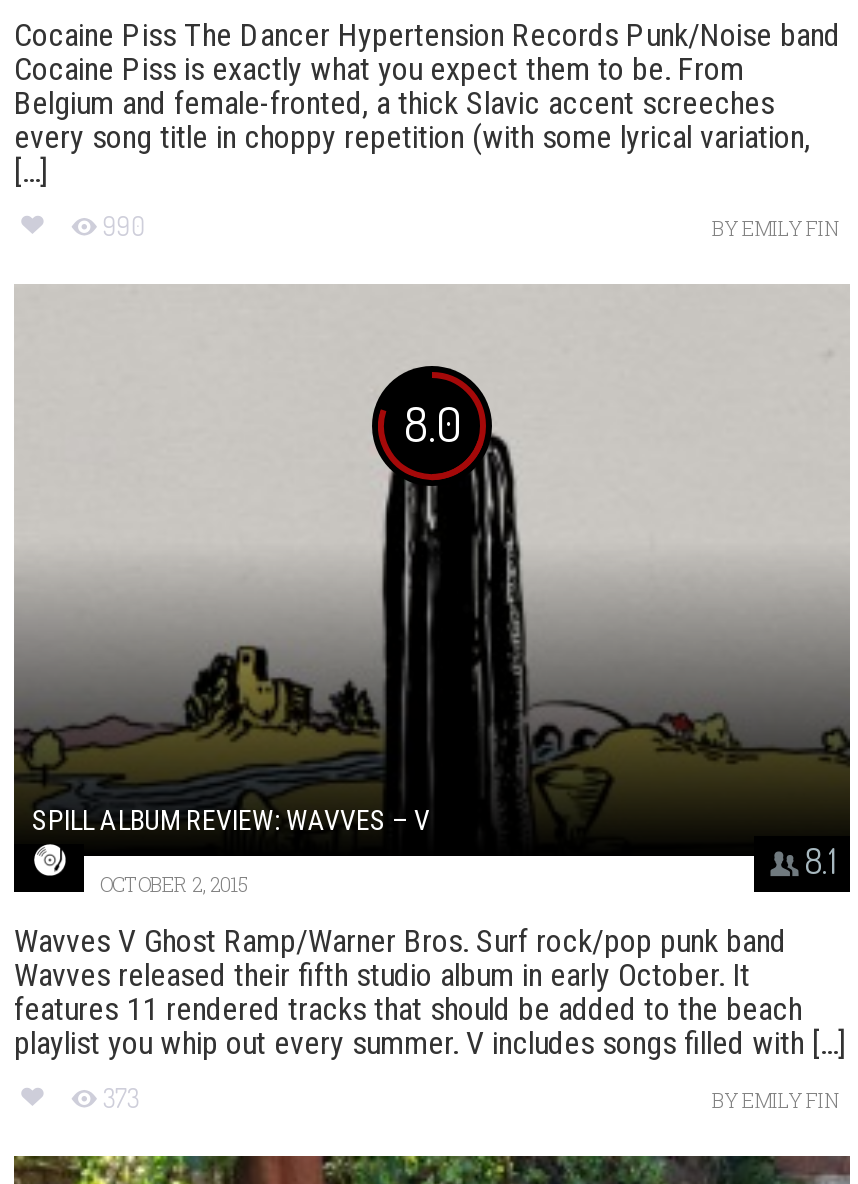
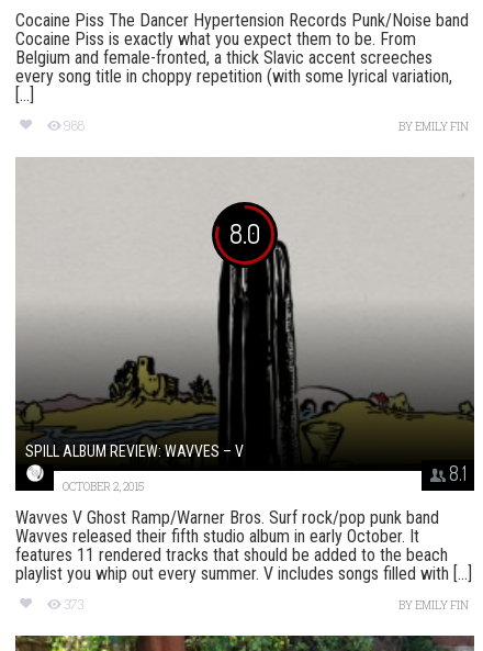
[103,209,147,241] 990 -> [64,116,85,133] 988

